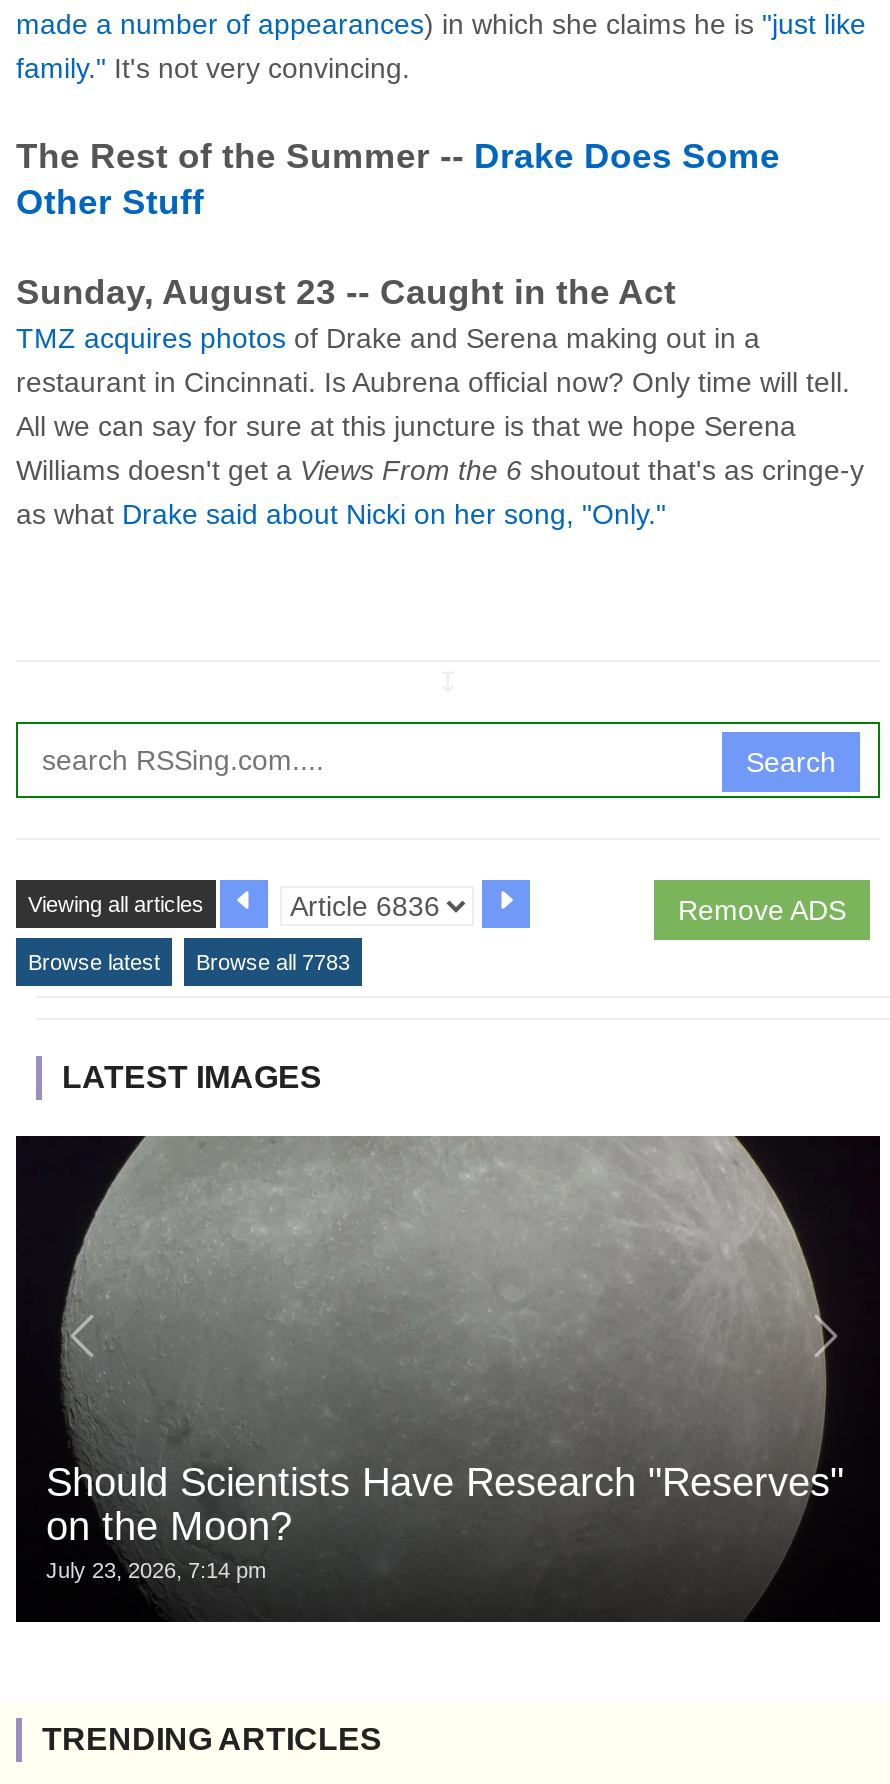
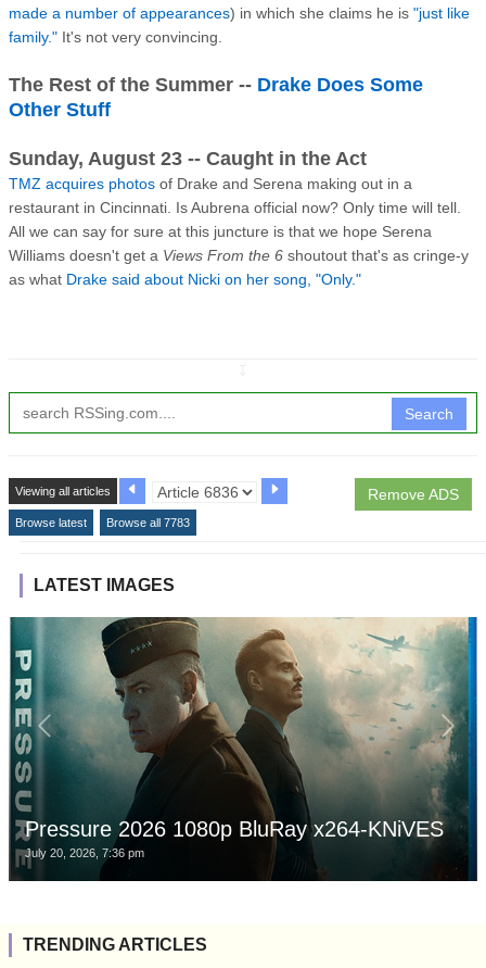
[14,1134,882,1622] [image] | Should Scientists Have Research "Reserves" | on the Moon? | July 23, 2026, 7:14 pm -> [8,616,478,881] [image] | Pressure 2026 1080p BluRay x264-KNiVES | July 20, 2026, 7:36 pm

